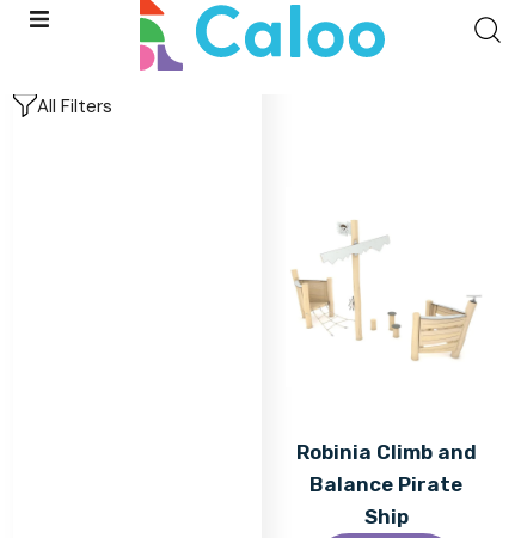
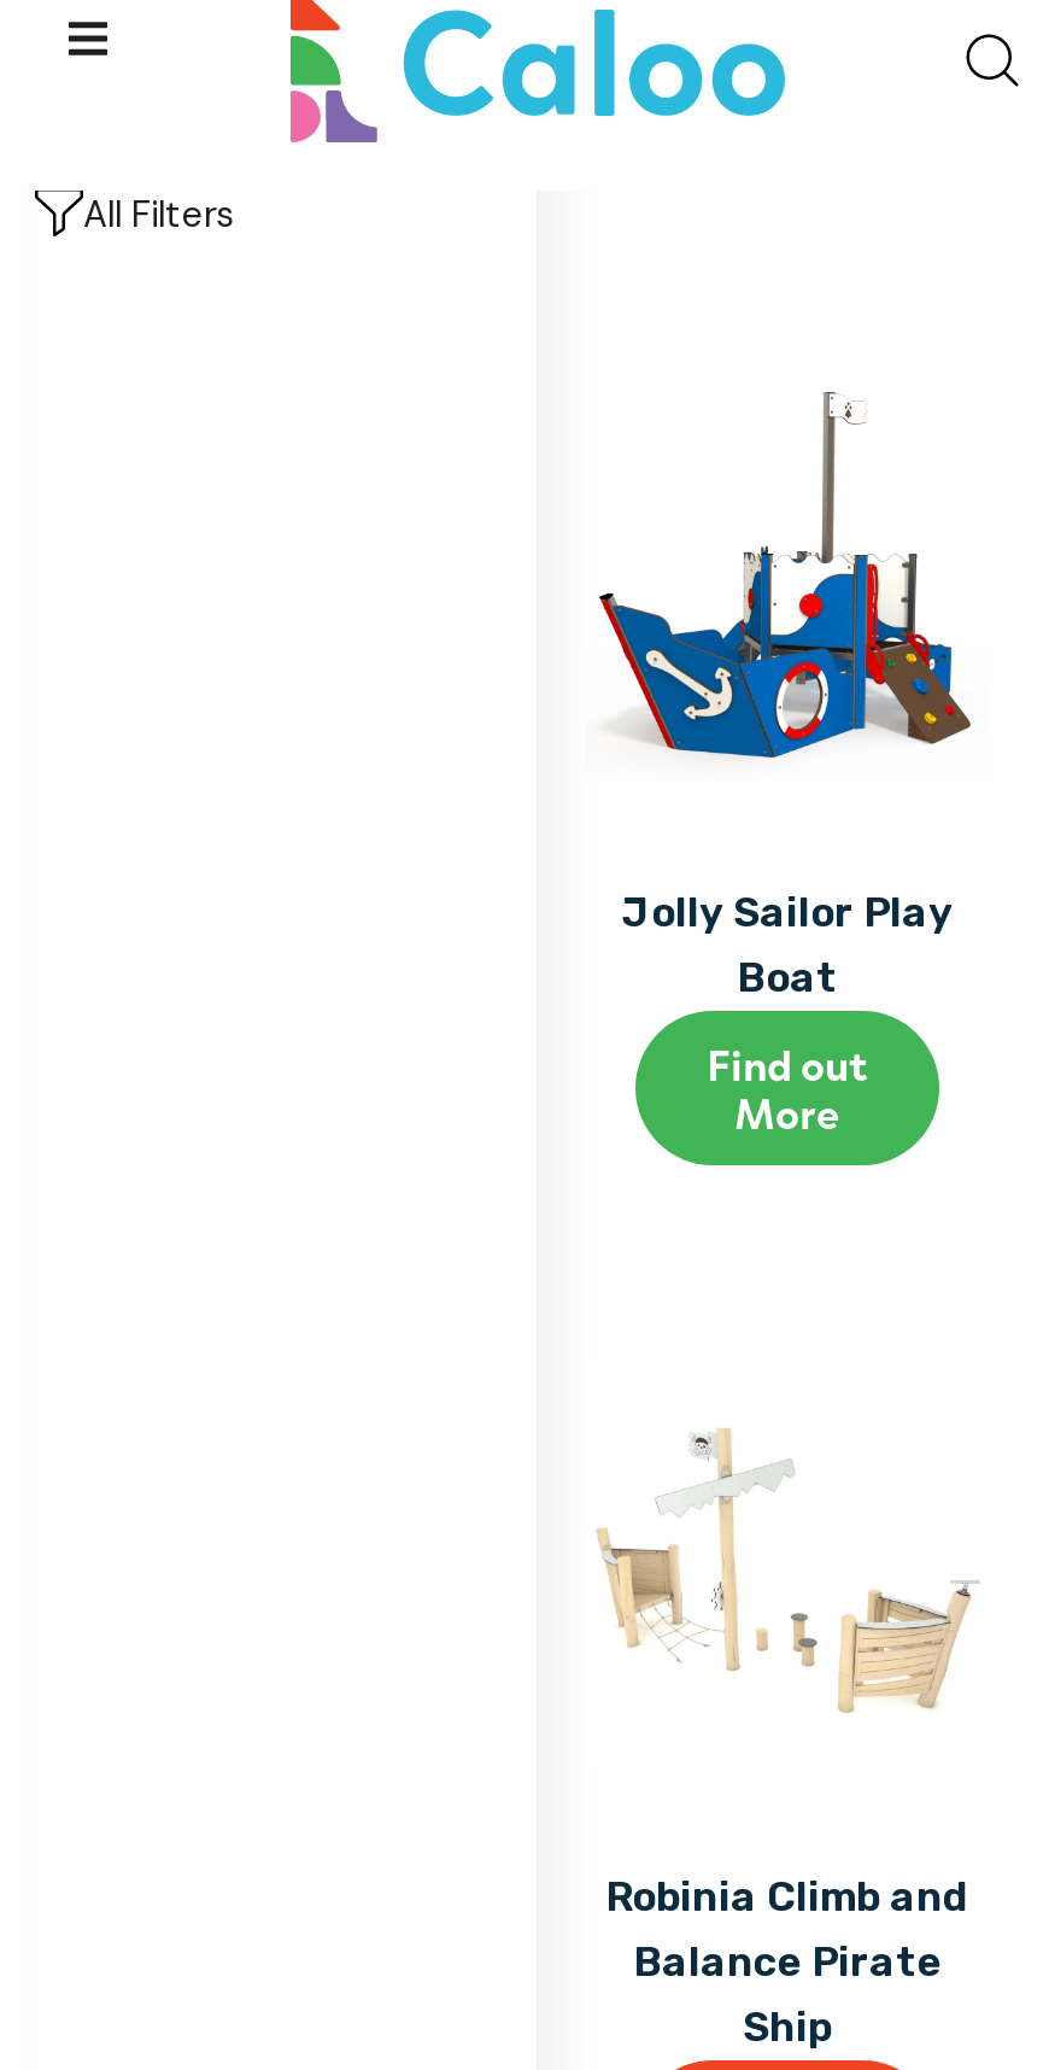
none -> [597,391,973,760] [image]
none -> [622,888,953,1144] Jolly Sailor Play | Boat | Find out | More

